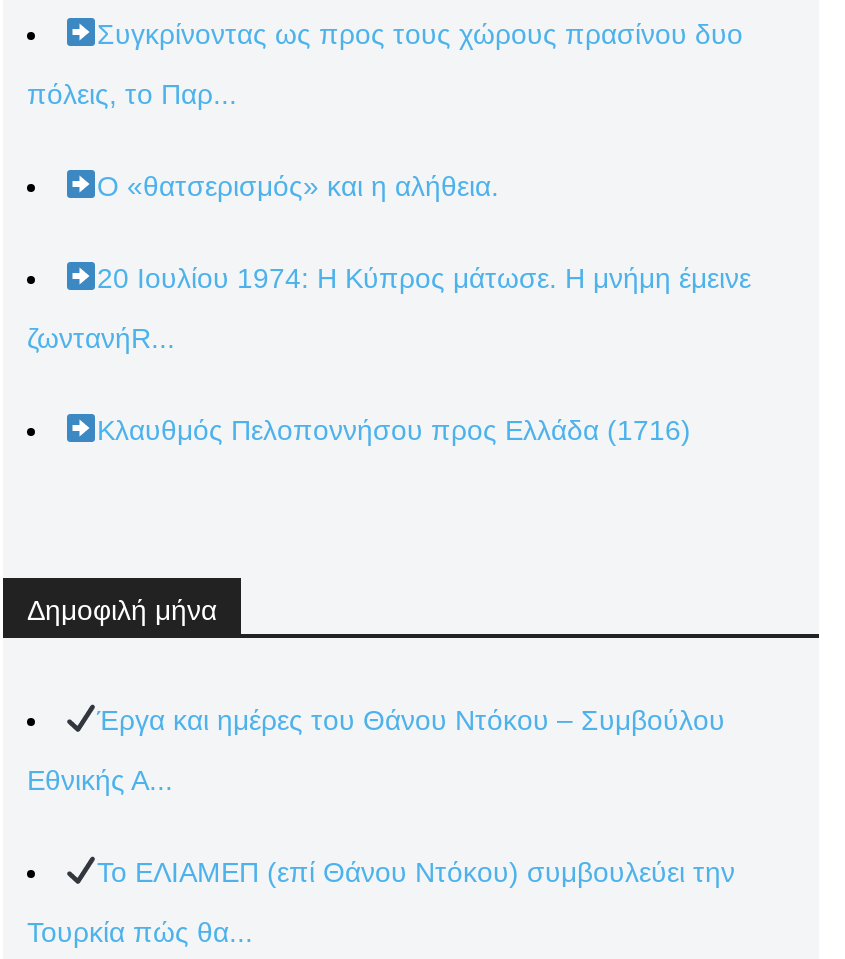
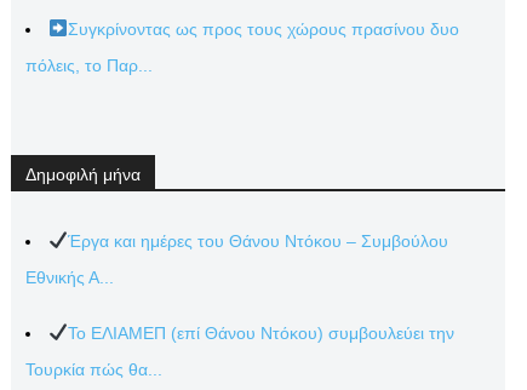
[27,169,751,445] Ο «θατσερισμός» και η αλήθεια. | 20 Ιουλίου 1974: Η Κύπρος μάτωσε. Η μνήμη έμεινε | ζωντανήR... | Κλαυθμός Πελοποννήσου προς Ελλάδα (1716) -> none

